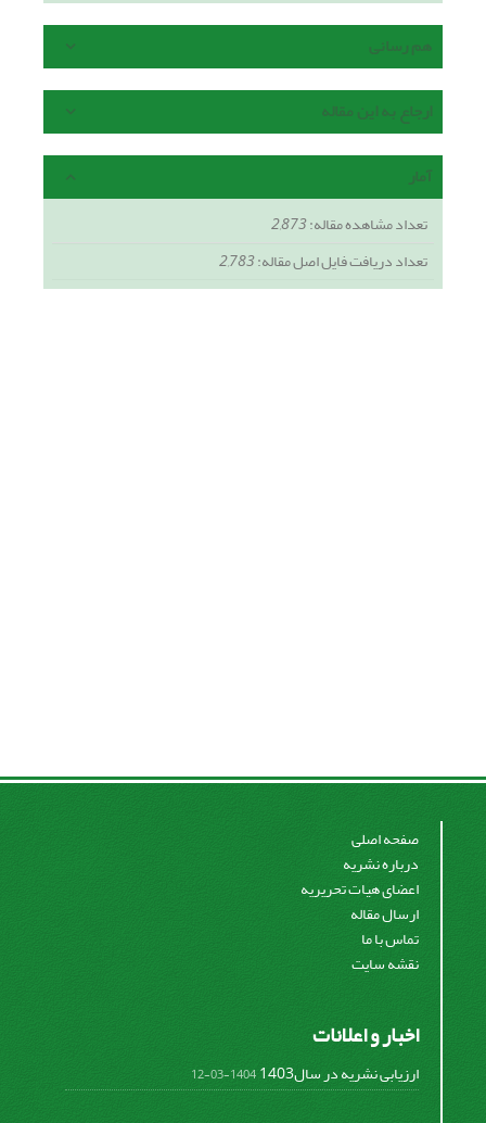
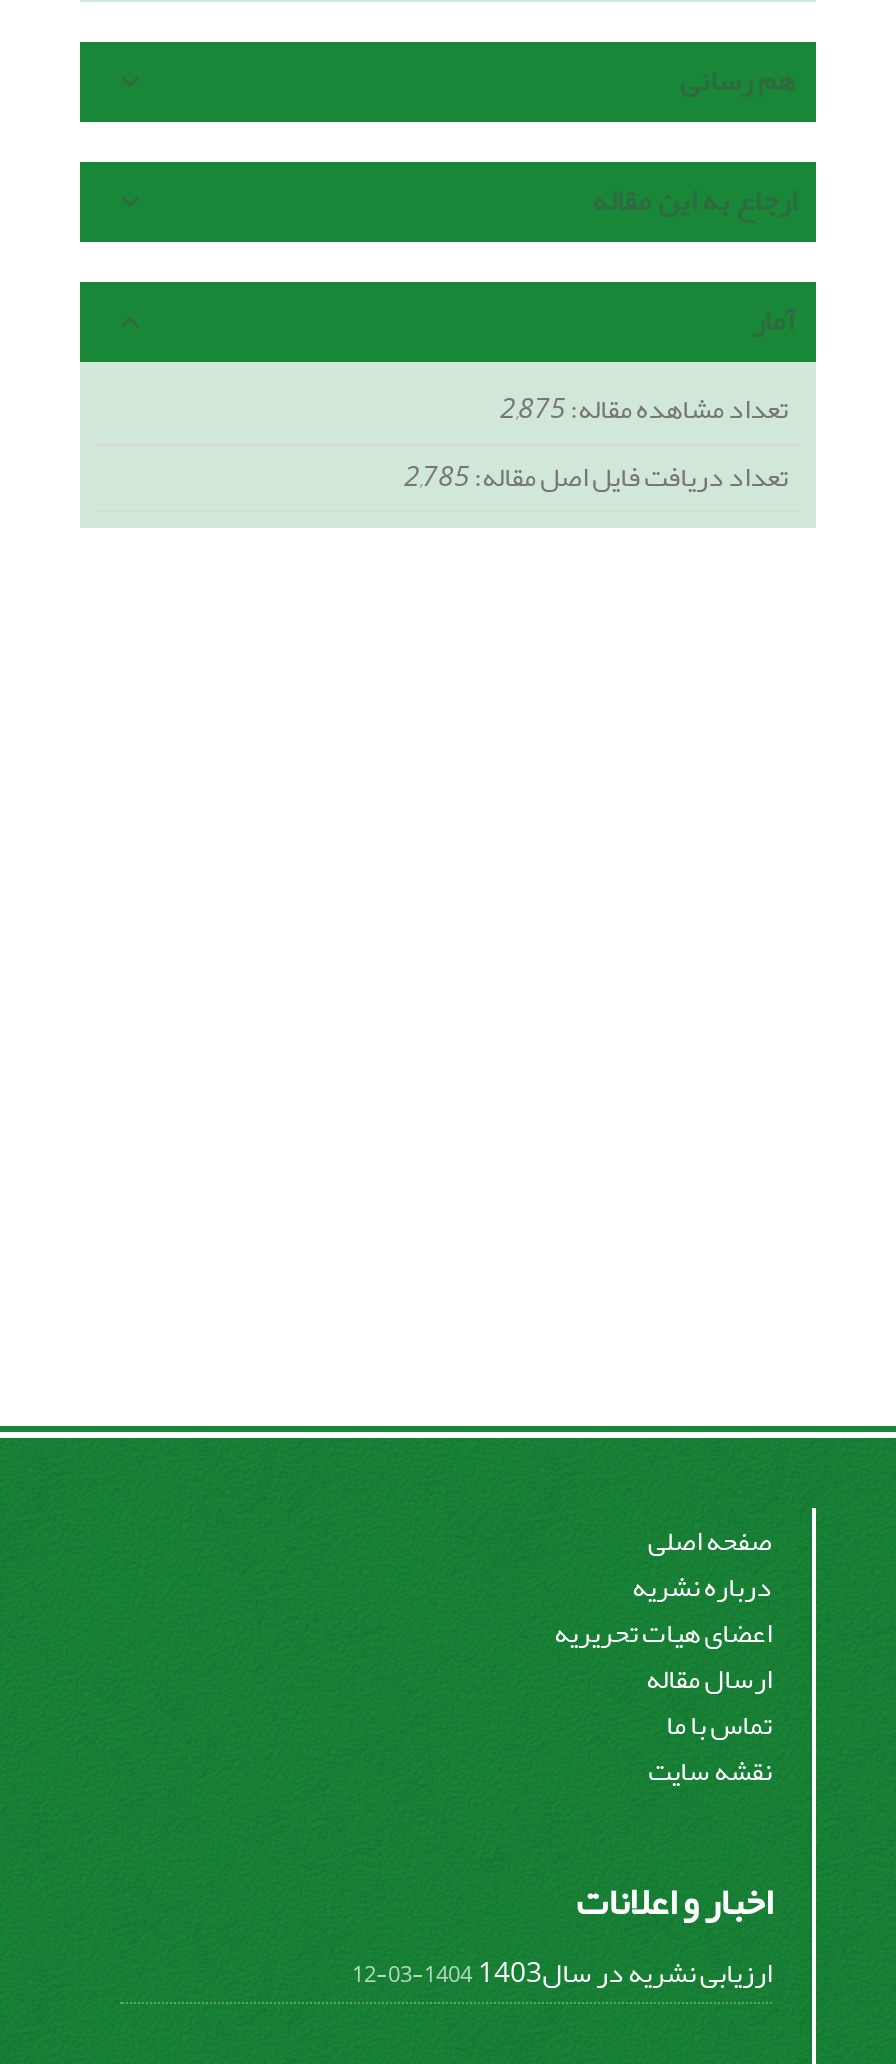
[271,209,427,239] تعداد مشاهده مقاله:2,873 -> [500,382,788,436] تعداد مشاهده مقاله:2,875
[219,246,427,276] تعداد دریافت فایل اصل مقاله:2,783 -> [404,450,788,504] تعداد دریافت فایل اصل مقاله:2,785

